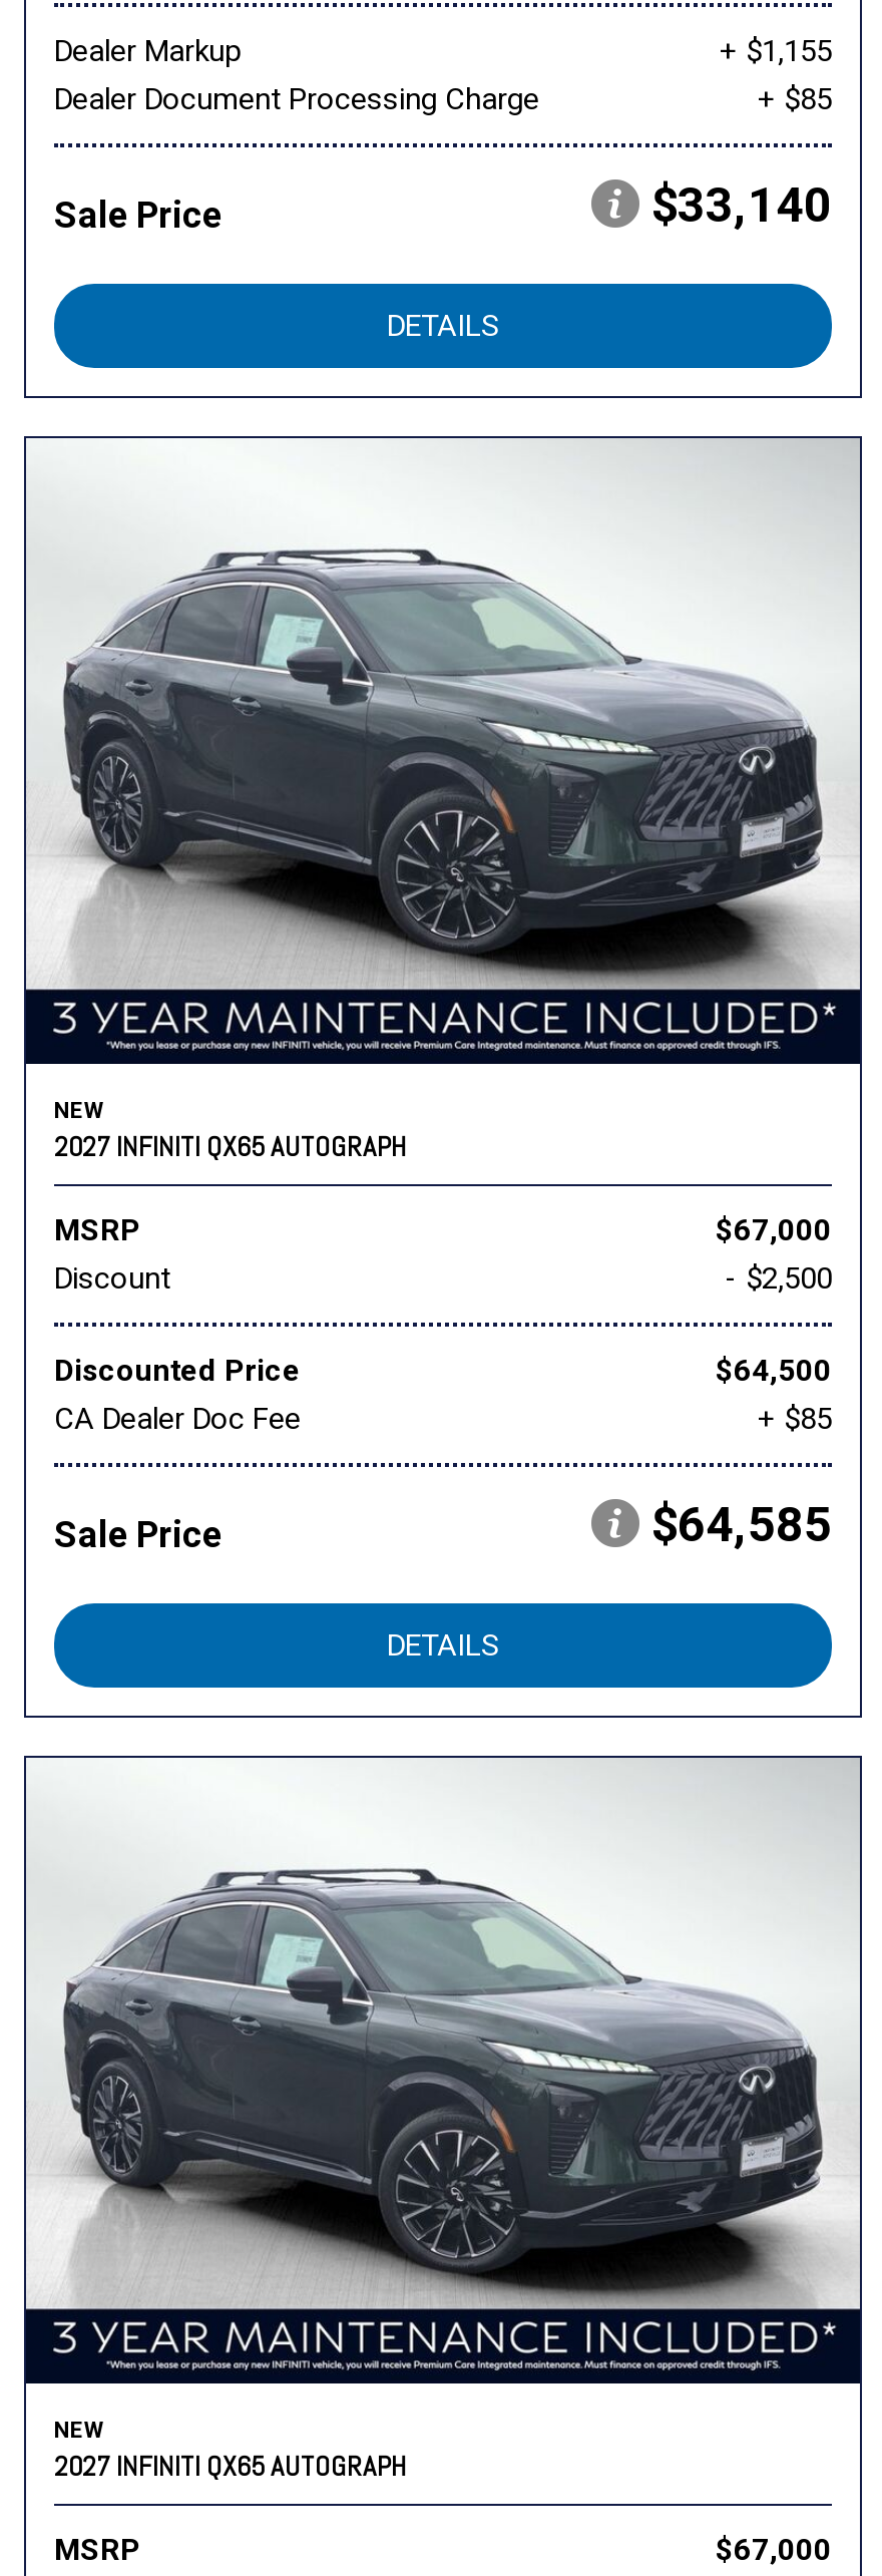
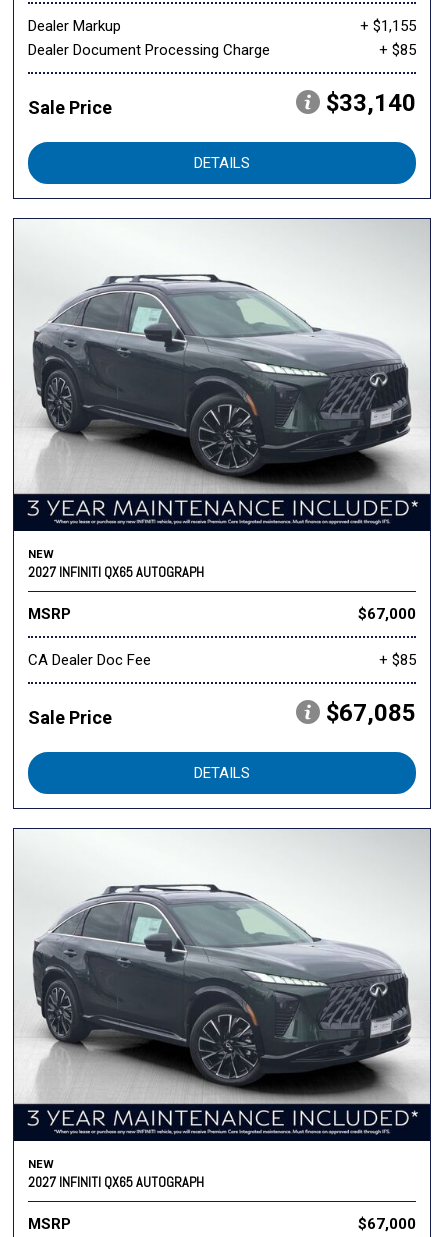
[54,1261,832,1389] Discount | - $2,500 | Discounted Price | $64,500 -> none
[651,1497,832,1554] $64,585 -> [326,699,416,727] $67,085

